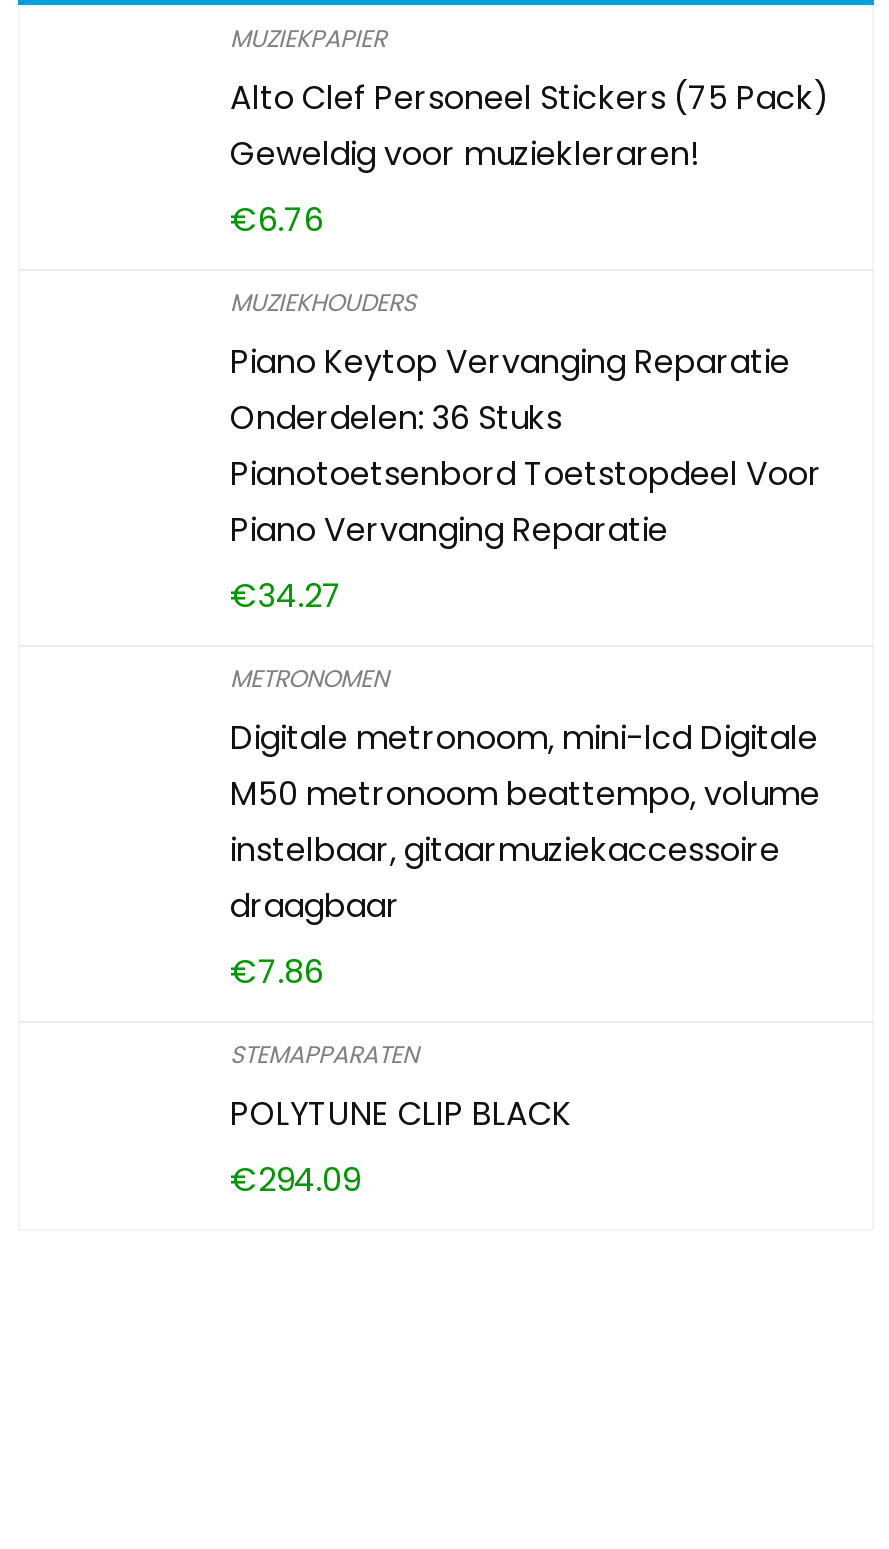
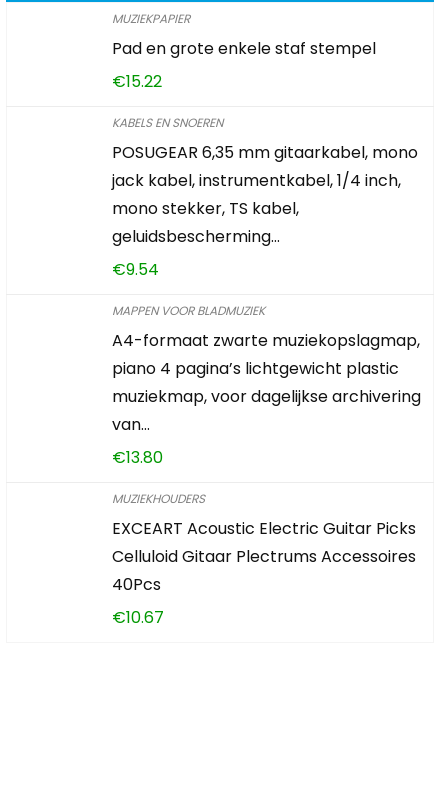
[230,74,830,242] Alto Clef Personeel Stickers (75 Pack) | Geweldig voor muziekleraren! | €6.76 -> [112,37,421,469] Pad en grote enkele staf stempel | €15.22 | KABELS EN SNOEREN | POSUGEAR 6,35 mm gitaarkabel, mono | jack kabel, instrumentkabel, 1/4 inch, | mono stekker, TS kabel, | geluidsbescherming… | €9.54 | MAPPEN VOOR BLADMUZIEK | A4-formaat zwarte muziekopslagmap, | piano 4 pagina’s lichtgewicht plastic | muziekmap, voor dagelijkse archivering | van… | €13.80
moved [230,284,416,318] -> [112,490,205,507]: MUZIEKHOUDERS
[230,338,822,1202] Piano Keytop Vervanging Reparatie | Onderdelen: 36 Stuks | Pianotoetsenbord Toetstopdeel Voor | Piano Vervanging Reparatie | €34.27 | METRONOMEN | Digitale metronoom, mini-lcd Digitale | M50 metronoom beattempo, volume | instelbaar, gitaarmuziekaccessoire | draagbaar | €7.86 | STEMAPPARATEN | POLYTUNE CLIP BLACK | €294.09 -> [112,517,416,629] EXCEART Acoustic Electric Guitar Picks | Celluloid Gitaar Plectrums Accessoires | 40Pcs | €10.67

